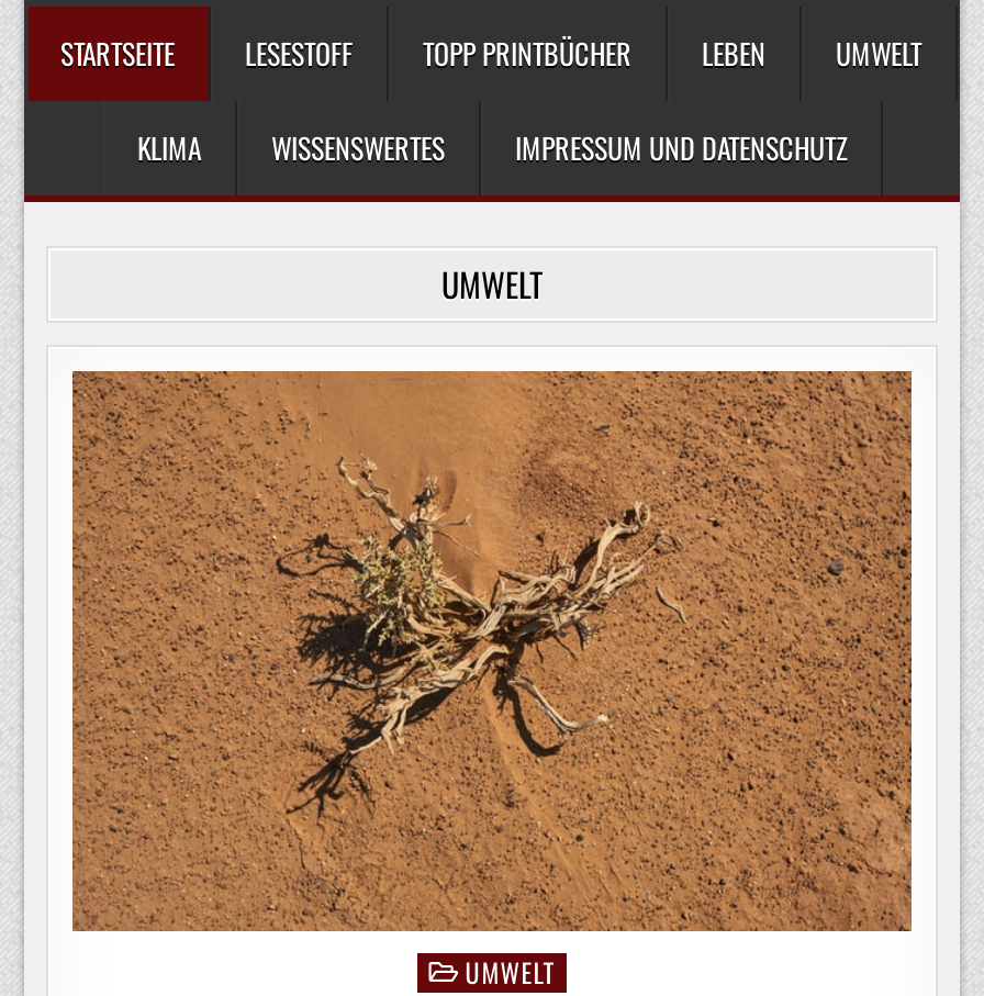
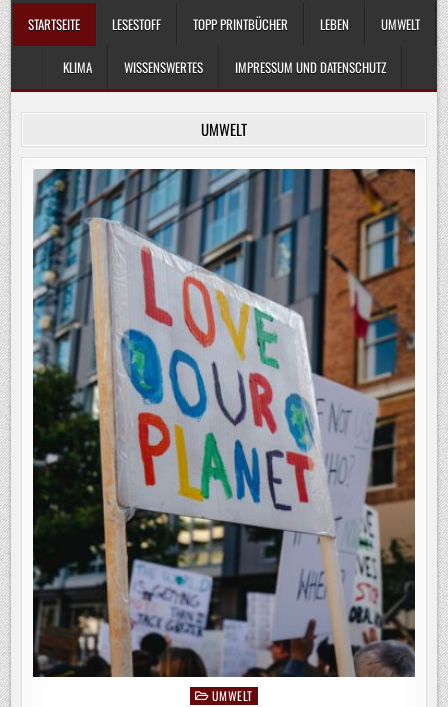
[70,369,912,933] [image] -> [32,168,416,678] [image]

